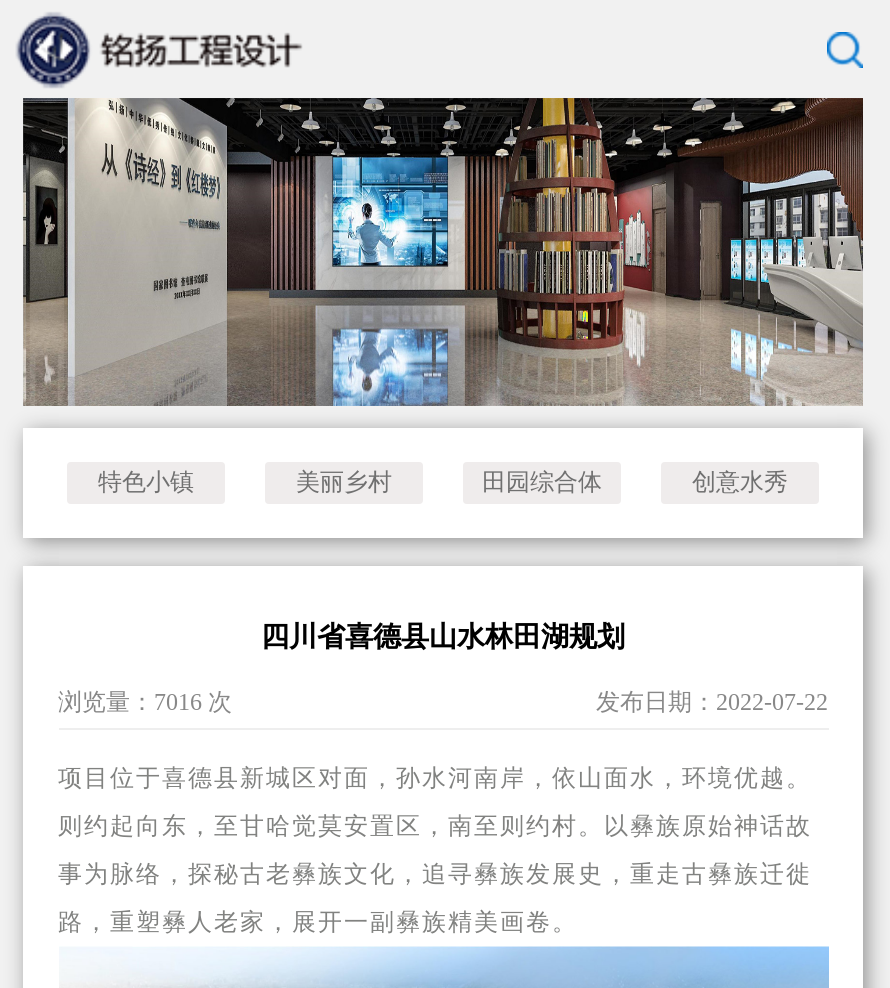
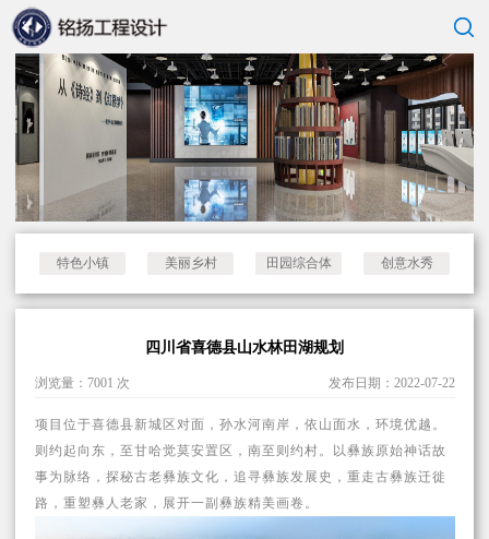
[58,687,232,715] 浏览量：7016 次 -> [34,375,129,390] 浏览量：7001 次

